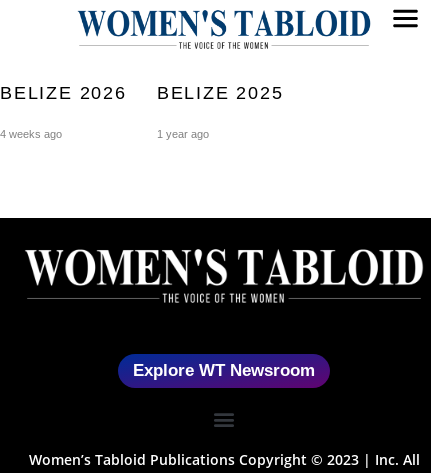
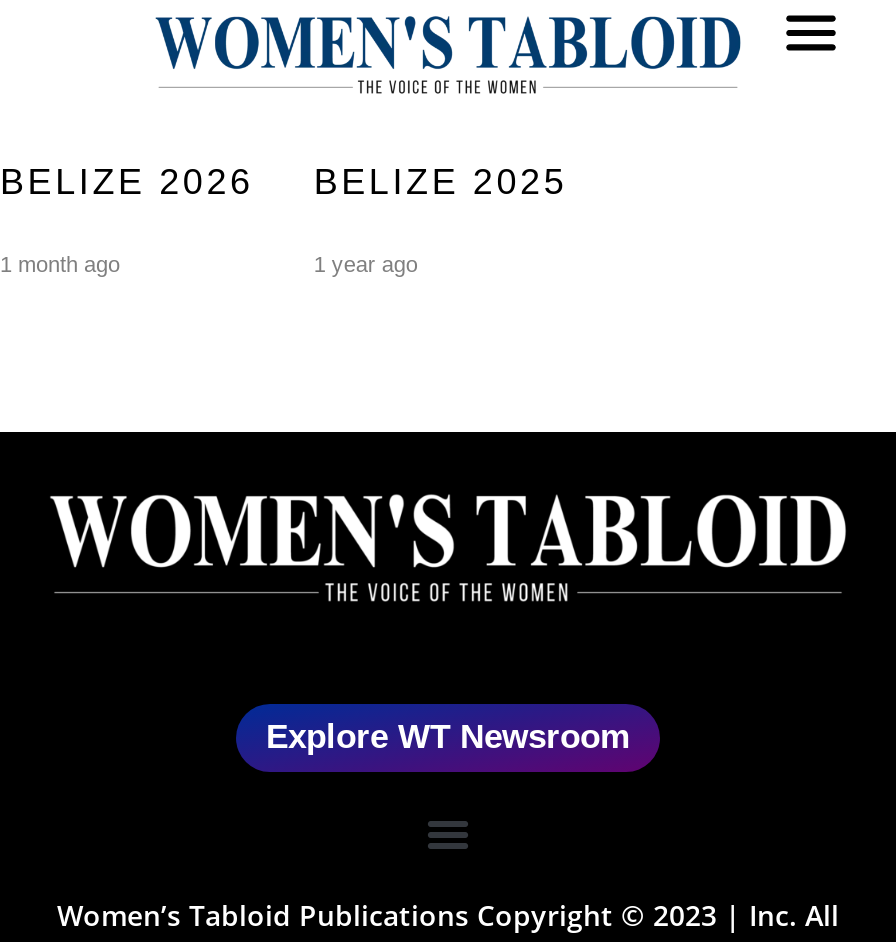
[0,128,62,140] 4 weeks ago -> [0,253,120,277] 1 month ago

